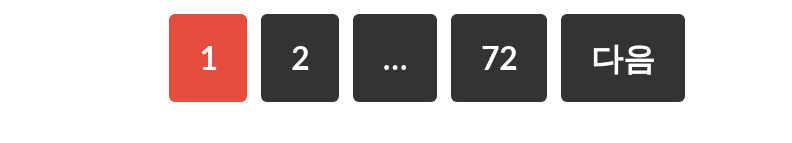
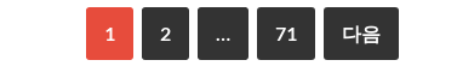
[481,38,517,76] 72 -> [275,22,297,44] 71

